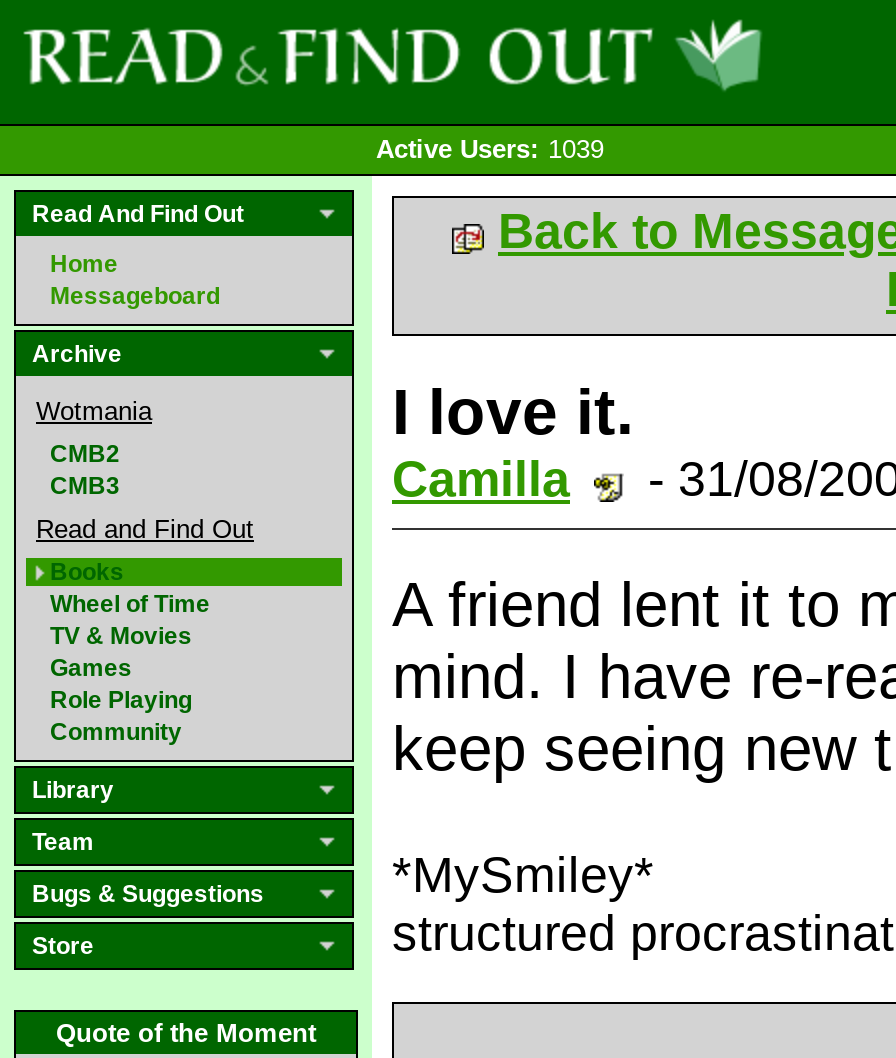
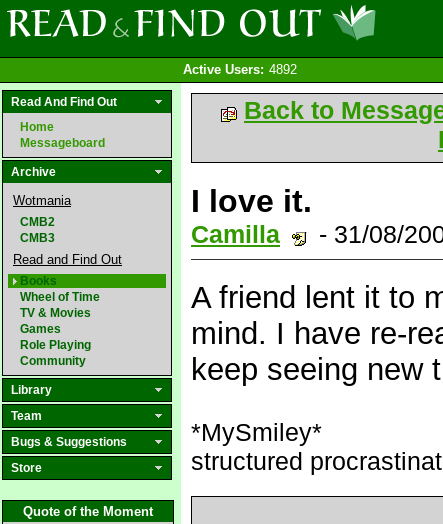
[376,134,604,164] Active Users: 1039 -> [183,62,297,77] Active Users: 4892

